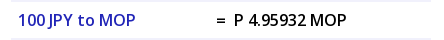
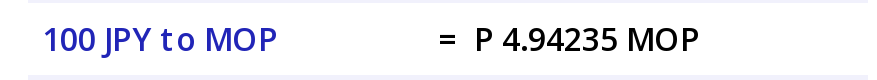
[216,9,347,31] = P 4.95932 MOP -> [438,17,700,61] = P 4.94235 MOP

